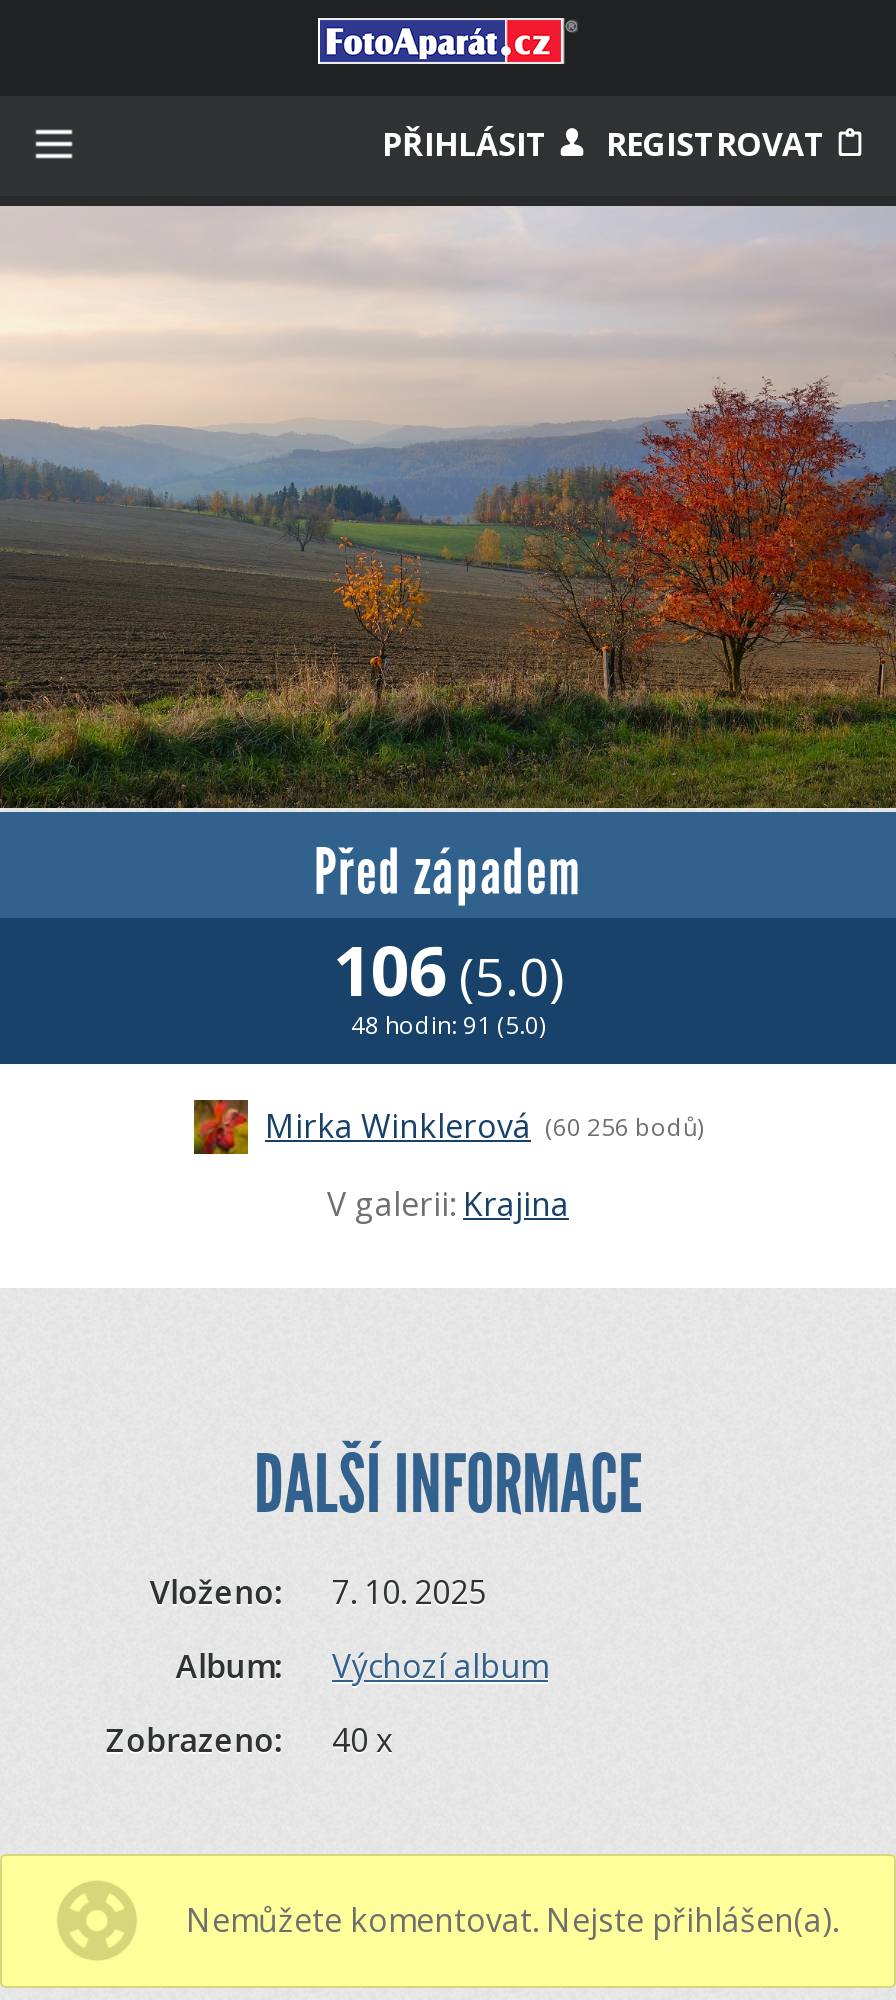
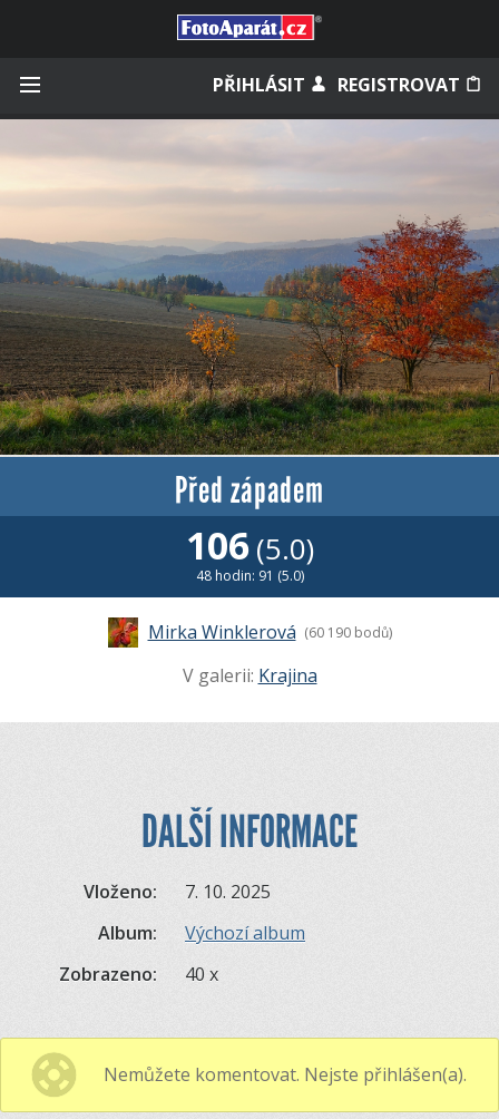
[265,1105,703,1149] Mirka Winklerová (60 256 bodů) -> [148,620,392,645] Mirka Winklerová (60 190 bodů)

